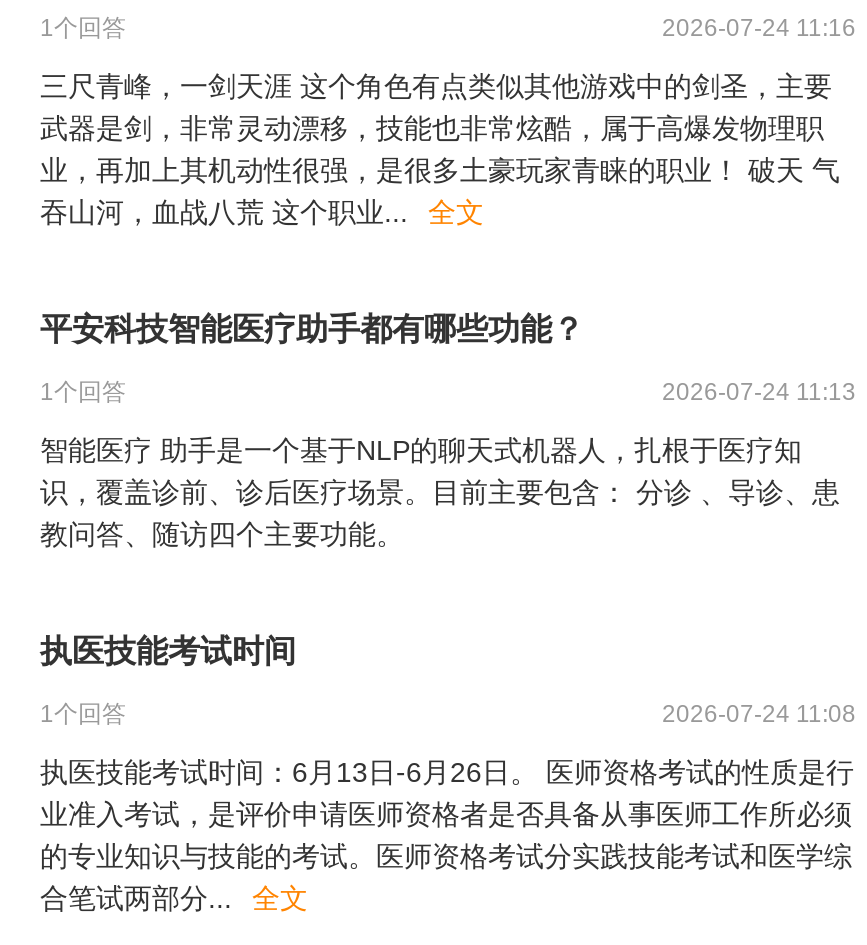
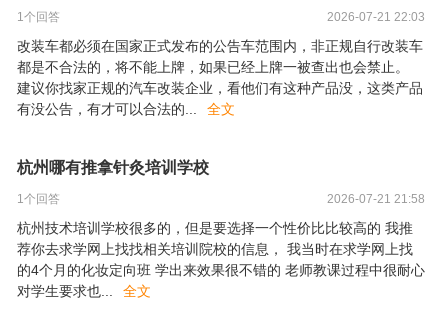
[662,14,856,42] 2026-07-24 11:16 -> [327,10,425,24] 2026-07-21 22:03
[40,70,840,228] 三尺青峰，一剑天涯 这个角色有点类似其他游戏中的剑圣，主要 | 武器是剑，非常灵动漂移，技能也非常炫酷，属于高爆发物理职 | 业，再加上其机动性很强，是很多土豪玩家青睐的职业！ 破天 气 | 吞山河，血战八荒 这个职业... -> [17,38,423,117] 改装车都必须在国家正式发布的公告车范围内，非正规自行改装车 | 都是不合法的，将不能上牌，如果已经上牌一被查出也会禁止。 | 建议你找家正规的汽车改装企业，看他们有这种产品没，这类产品 | 有没公告，有才可以合法的...
[40,312,584,346] 平安科技智能医疗助手都有哪些功能？ -> [17,159,209,176] 杭州哪有推拿针灸培训学校
[40,378,856,914] 2026-07-24 11:13 | 智能医疗 助手是一个基于NLP的聊天式机器人，扎根于医疗知 | 识，覆盖诊前、诊后医疗场景。目前主要包含： 分诊 、导诊、患 | 教问答、随访四个主要功能。 | 执医技能考试时间 | 1个回答 | 2026-07-24 11:08 | 执医技能考试时间：6月13日-6月26日。 医师资格考试的性质是行 | 业准入考试，是评价申请医师资格者是否具备从事医师工作所必须 | 的专业知识与技能的考试。医师资格考试分实践技能考试和医学综 | 合笔试两部分... -> [17,192,425,299] 2026-07-21 21:58 | 杭州技术培训学校很多的，但是要选择一个性价比比较高的 我推 | 荐你去求学网上找找相关培训院校的信息， 我当时在求学网上找 | 的4个月的化妆定向班 学出来效果很不错的 老师教课过程中很耐心 | 对学生要求也...

